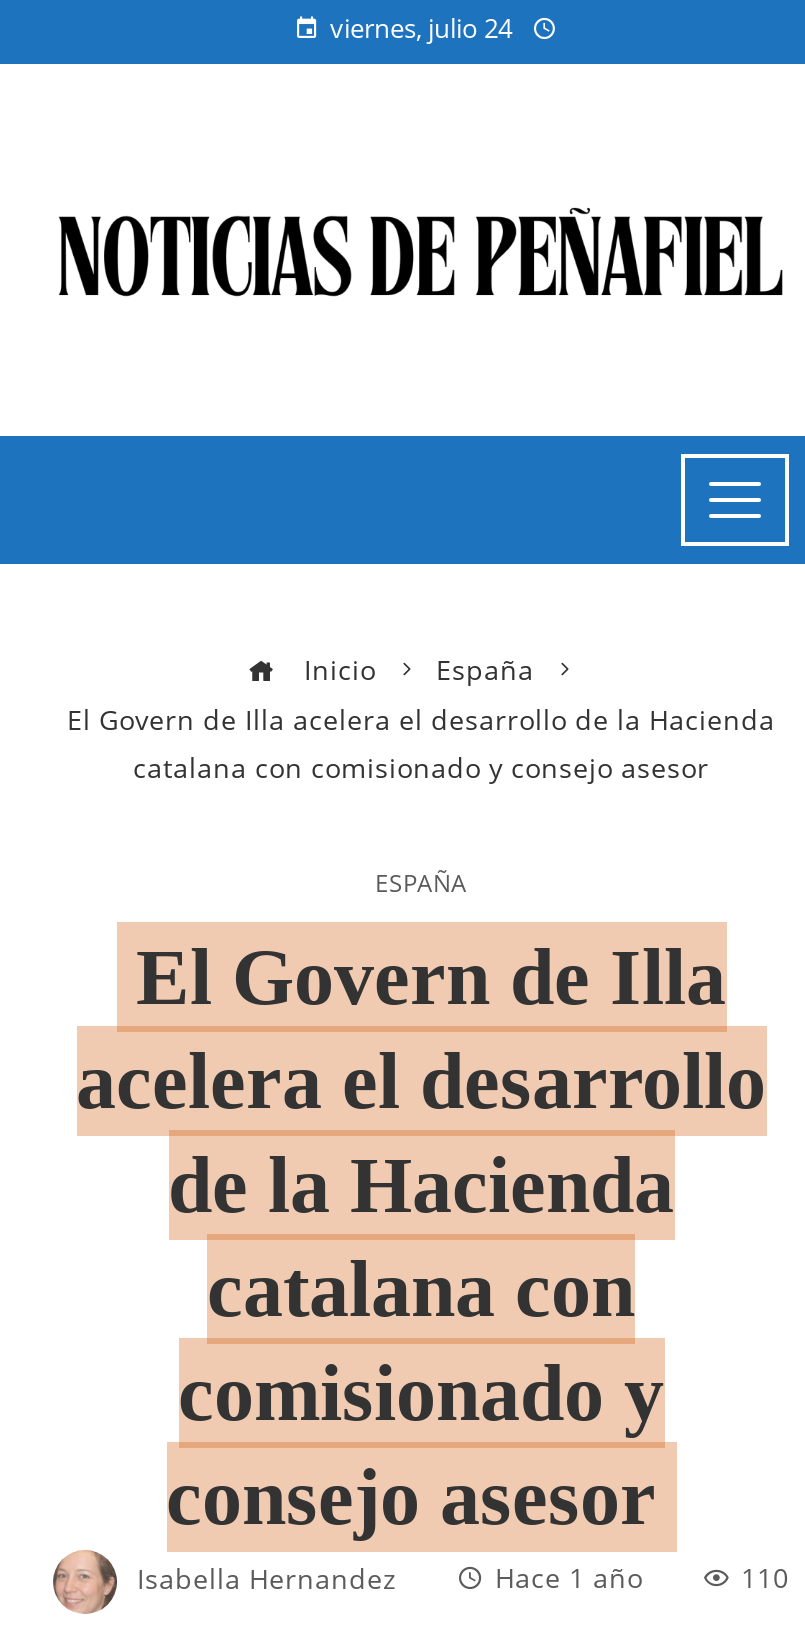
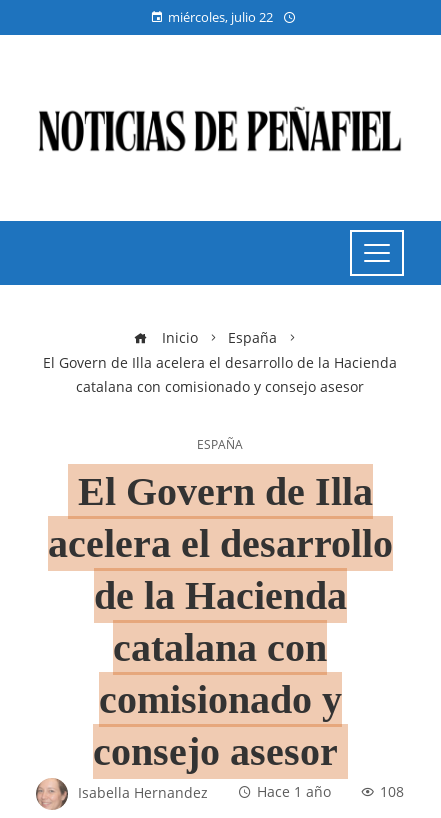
[330,10,512,46] viernes, julio 24 -> [167,8,272,26] miércoles, julio 22
[741,1561,789,1597] 110 -> [380,783,404,801] 108

